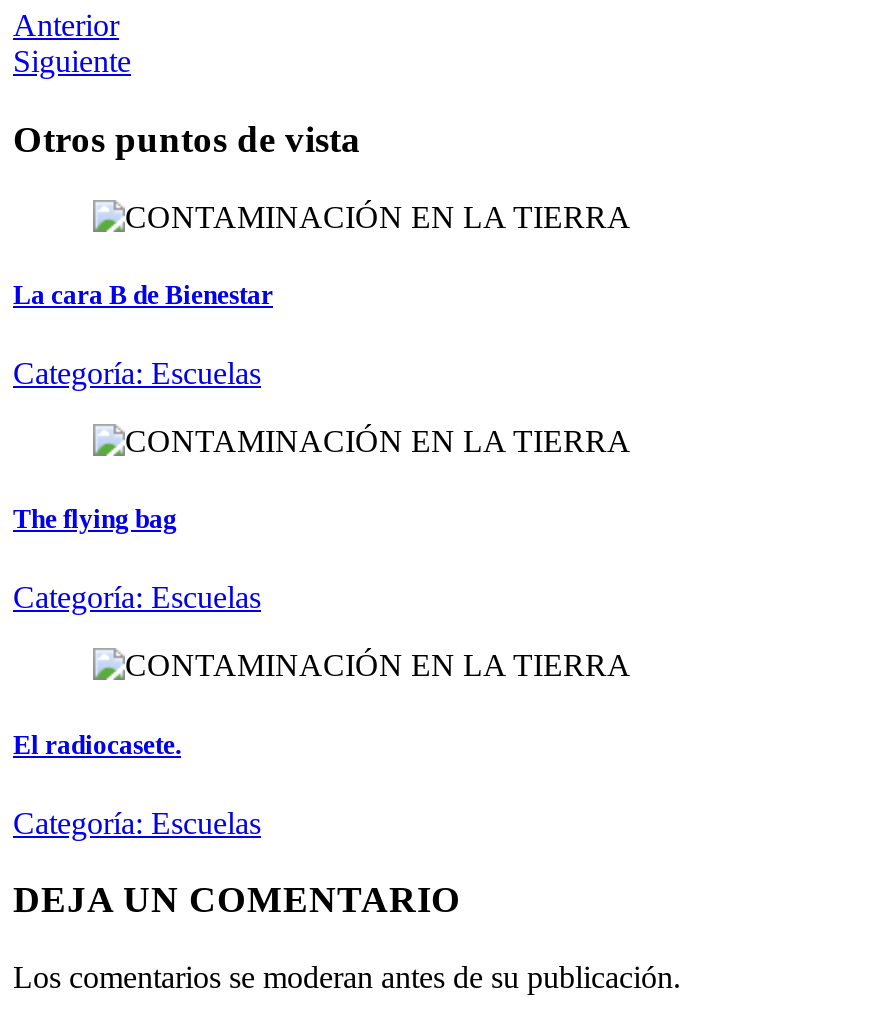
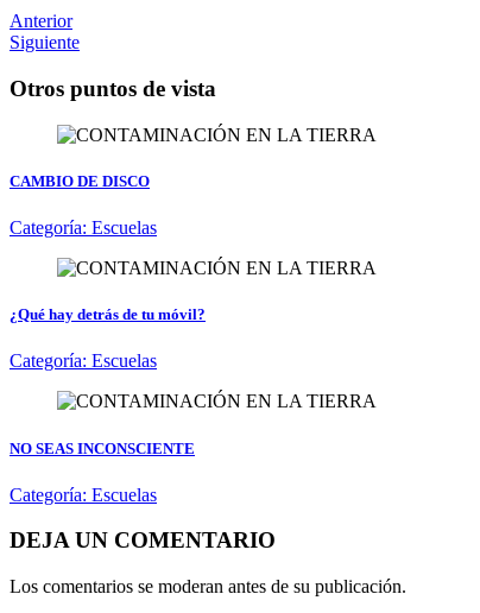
[13,280,273,310] La cara B de Bienestar -> [10,172,150,190] CAMBIO DE DISCO
[13,504,177,534] The flying bag -> [10,306,206,323] ¿Qué hay detrás de tu móvil?
[13,729,181,759] El radiocasete. -> [10,439,195,457] NO SEAS INCONSCIENTE

